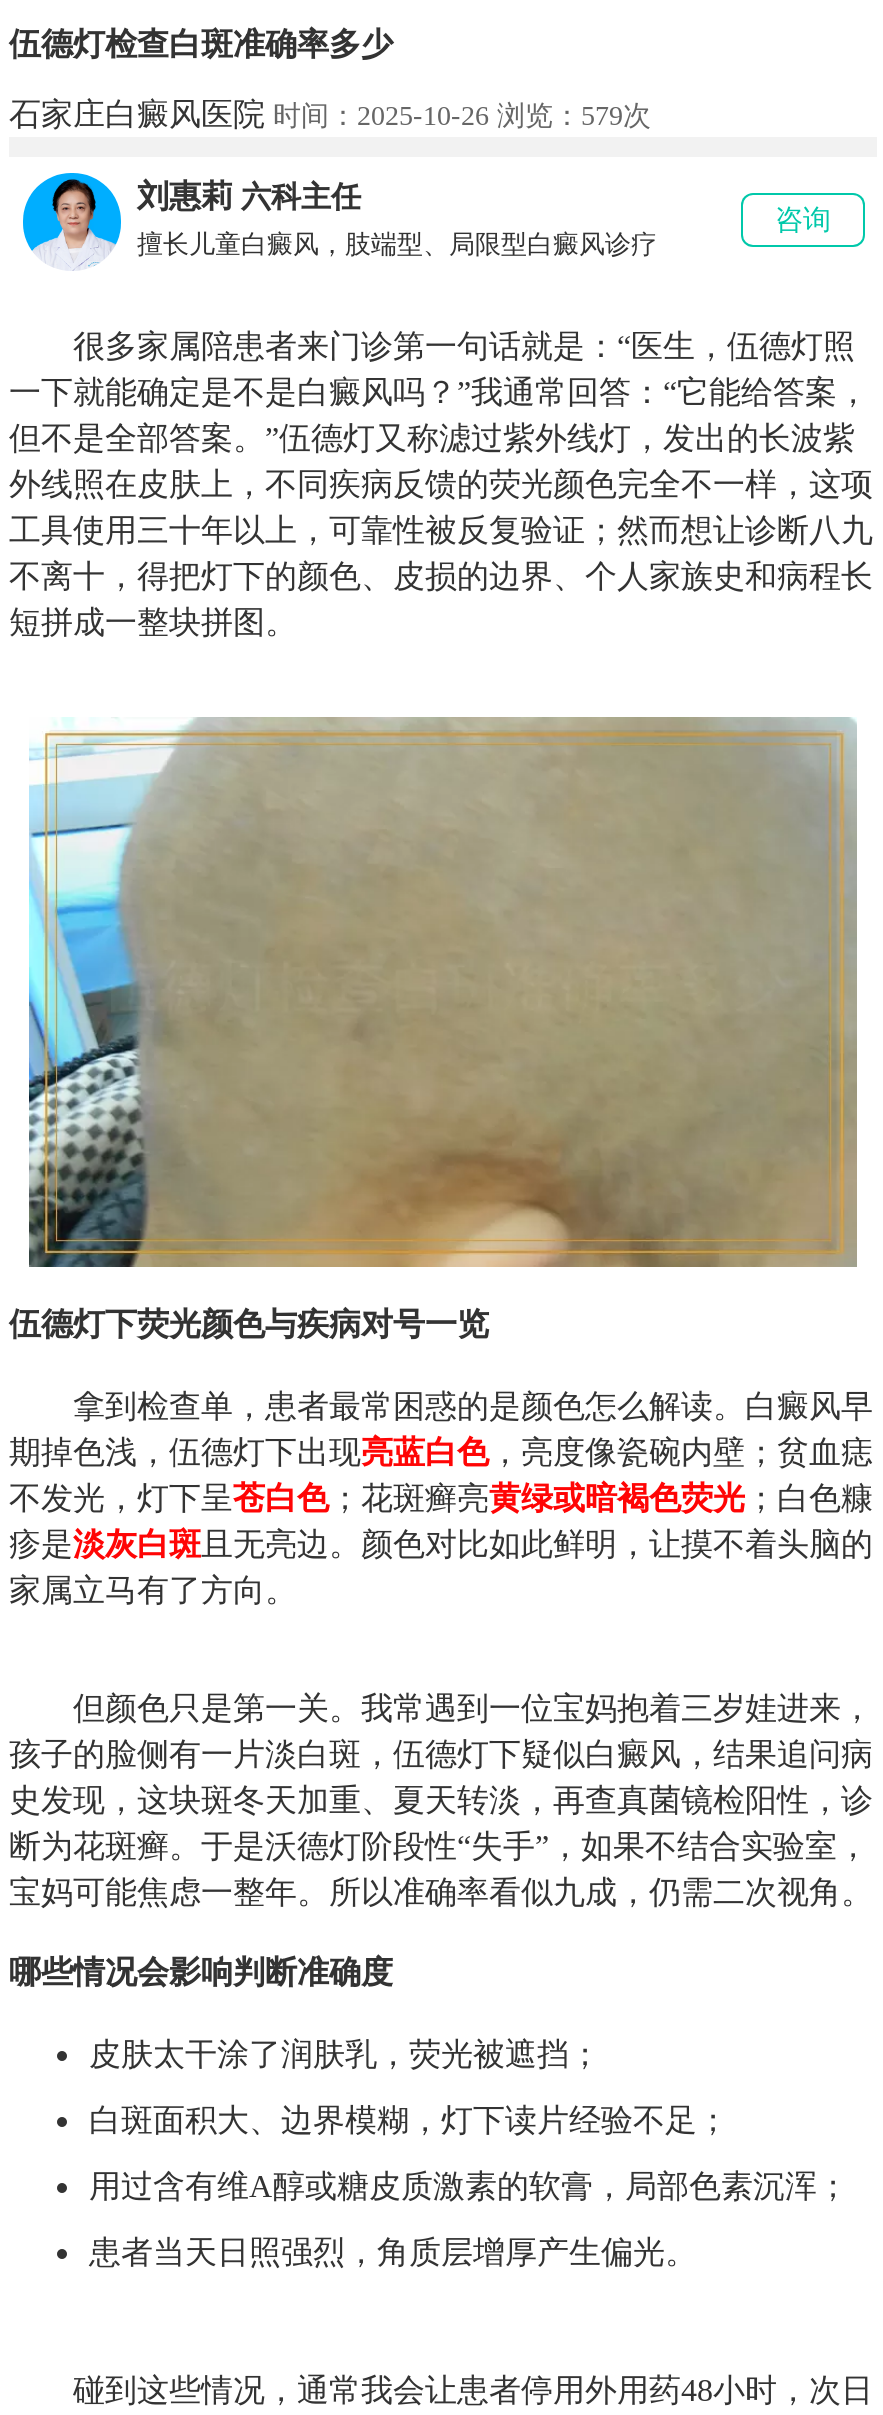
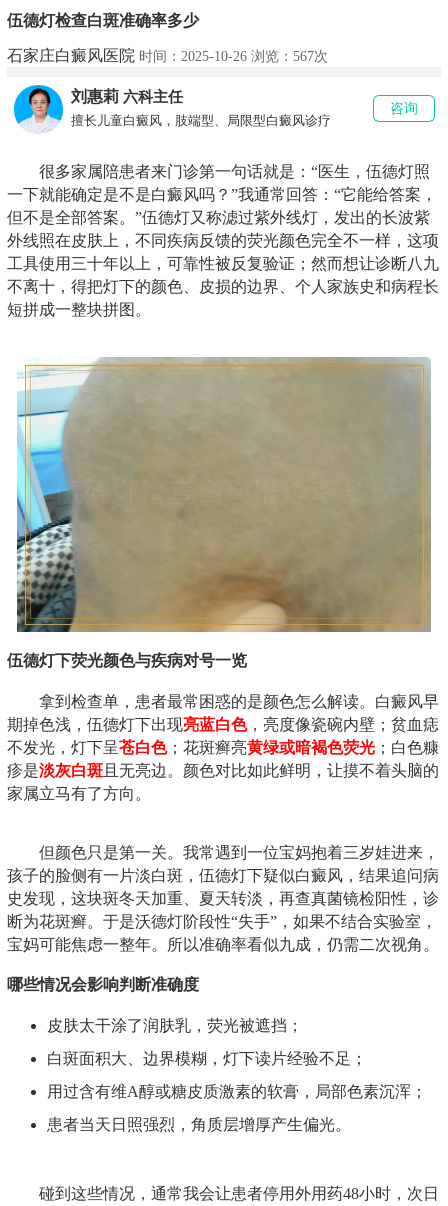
[9,97,651,131] 石家庄白癜风医院时间：2025-10-26 浏览：579次 -> [7,47,328,64] 石家庄白癜风医院时间：2025-10-26 浏览：567次

